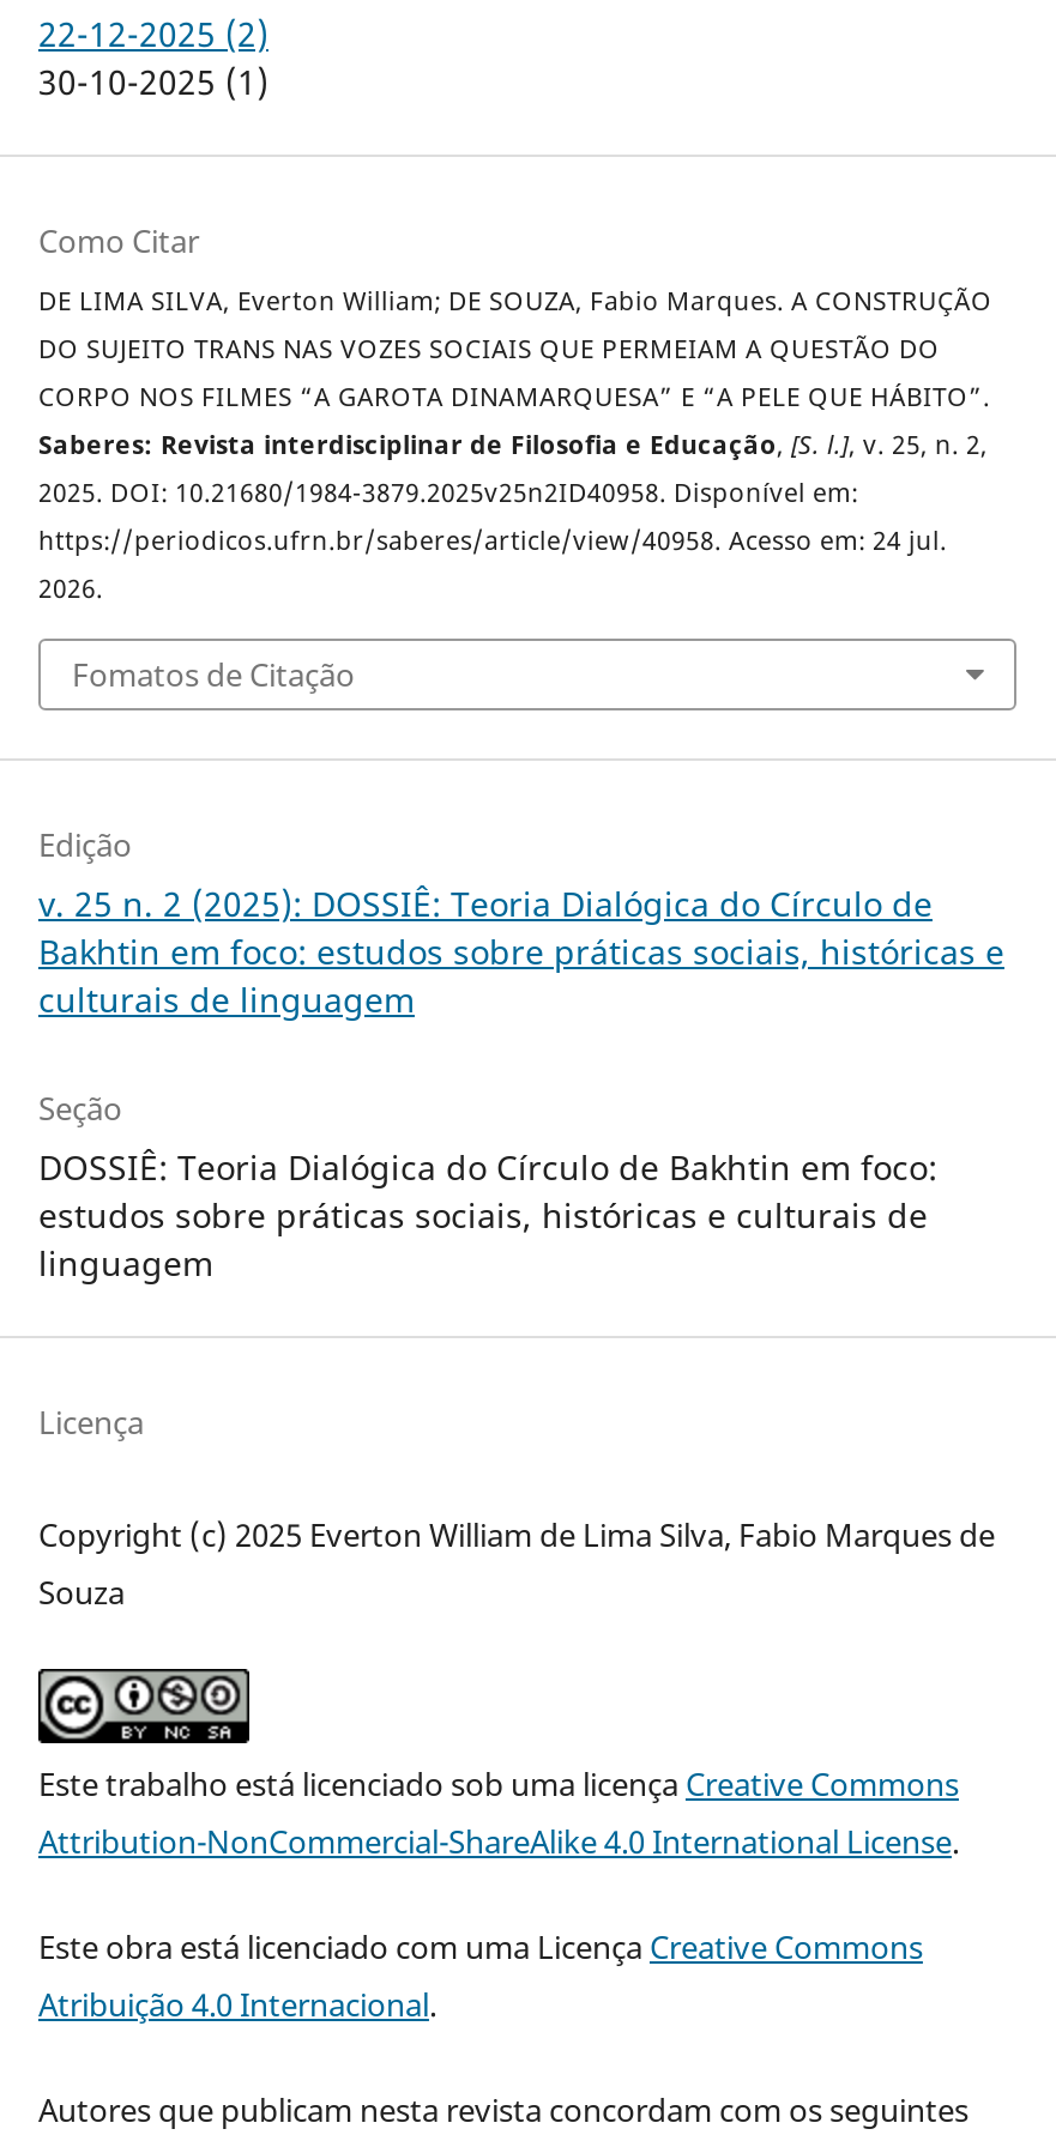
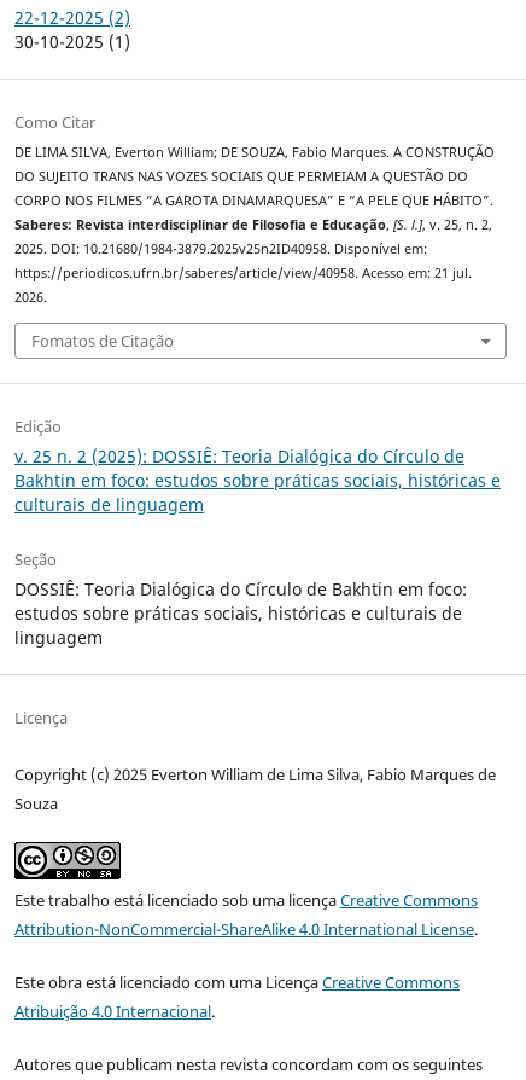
[38,524,947,557] https://periodicos.ufrn.br/saberes/article/view/40958. Acesso em: 24 jul. -> [14,265,472,281] https://periodicos.ufrn.br/saberes/article/view/40958. Acesso em: 21 jul.

